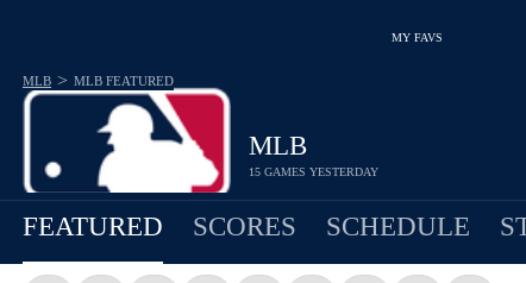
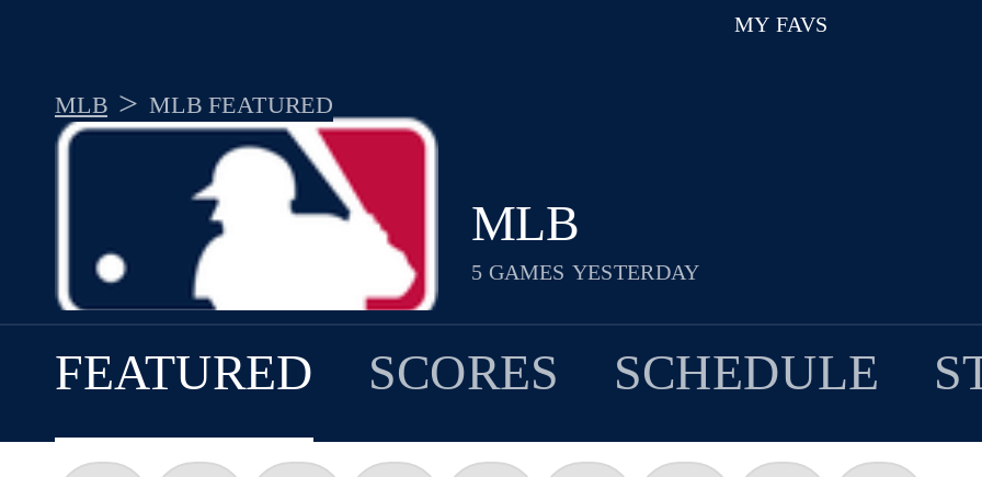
[249,165,378,178] 15 GAMES YESTERDAY -> [471,259,699,283] 5 GAMES YESTERDAY

